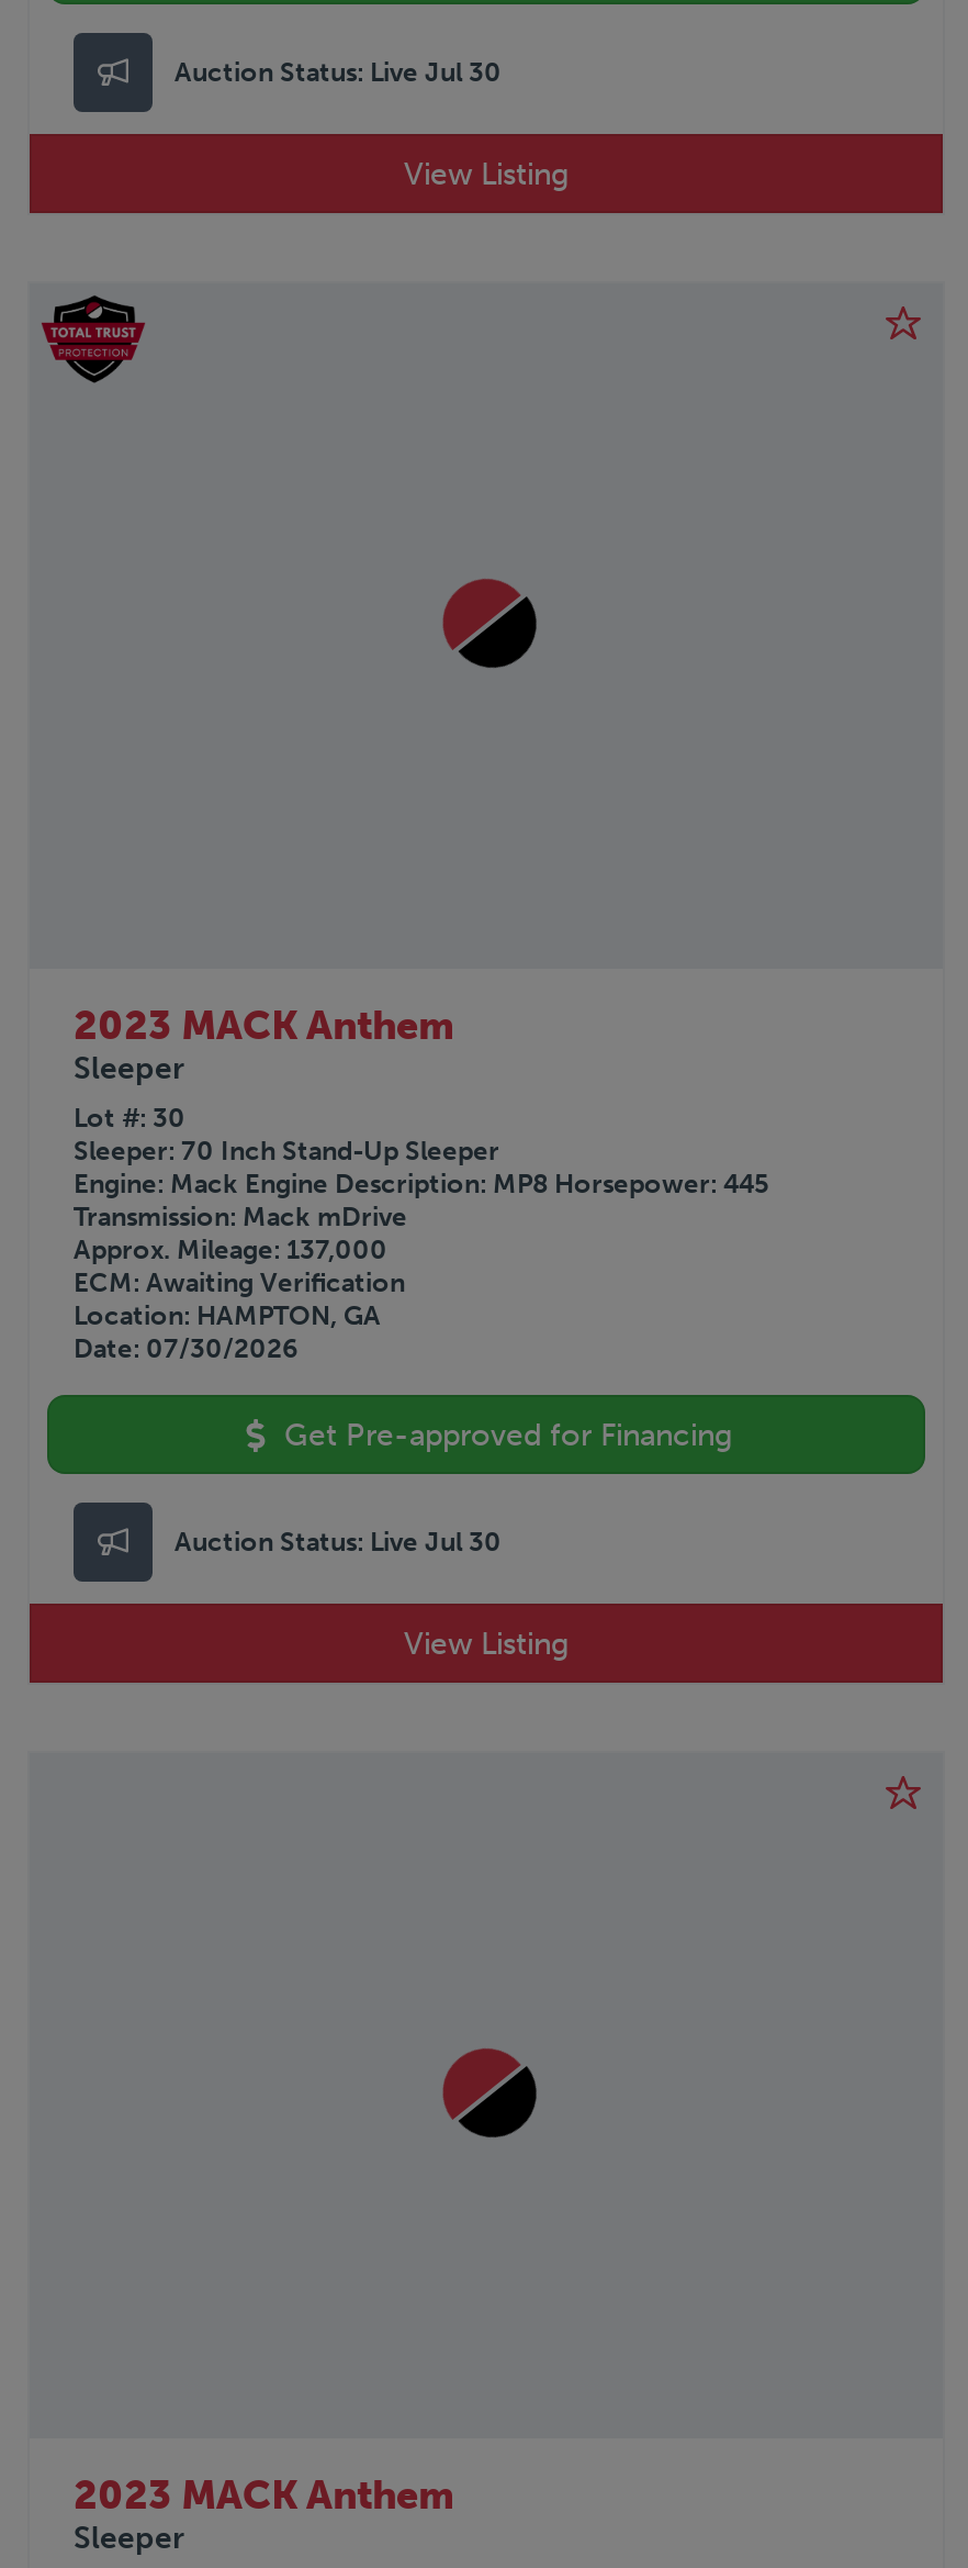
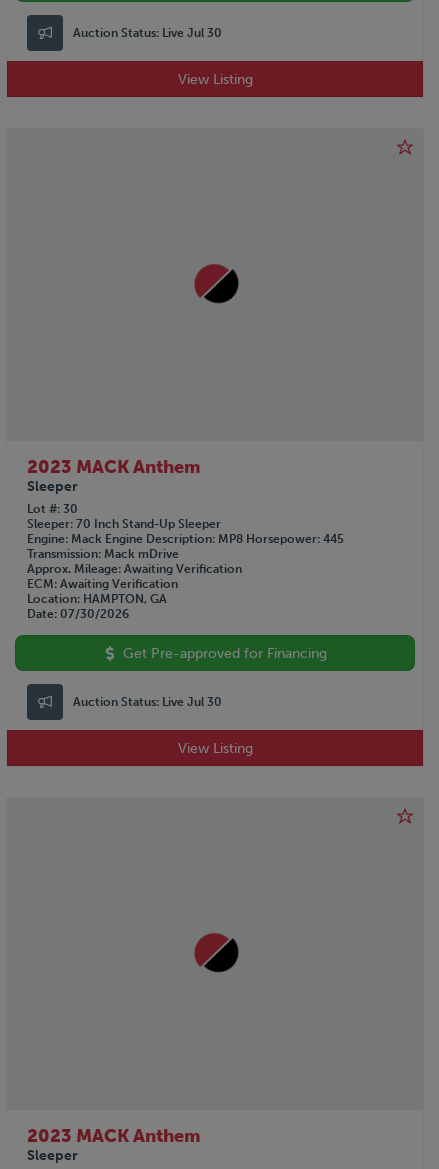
[41,294,146,384] [image] -> none
[74,1235,387,1266] Approx. Mileage 137,000 -> [27,562,242,576] Approx. Mileage Awaiting Verification

